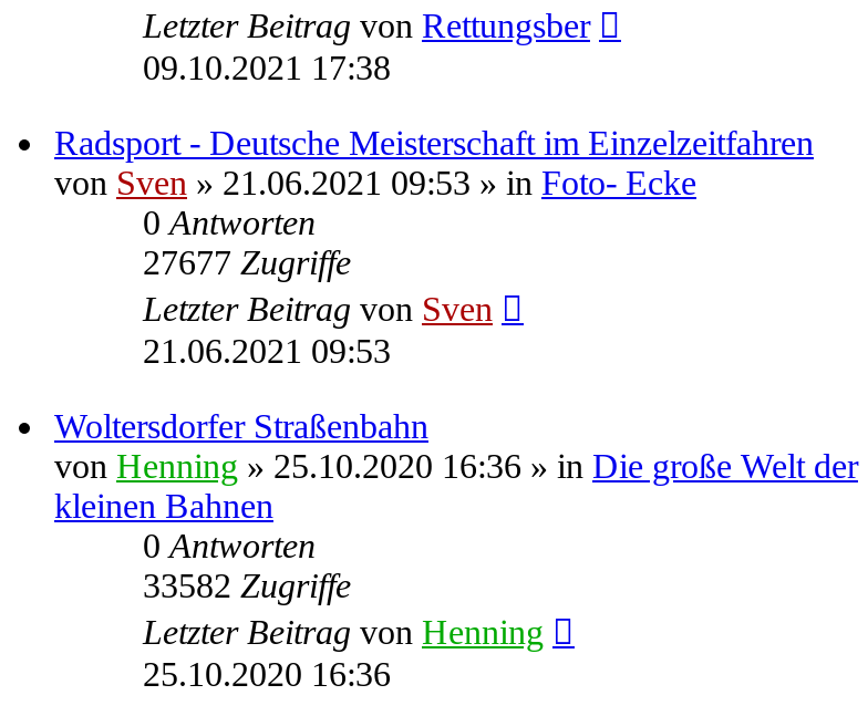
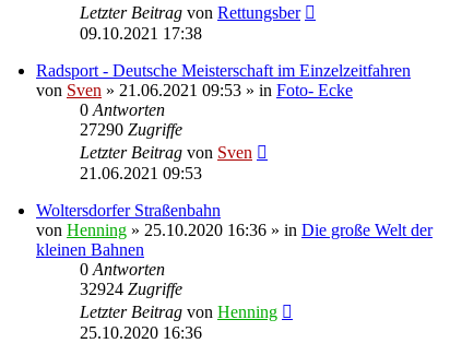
[143,243,351,281] 27677 Zugriffe -> [80,120,182,139] 27290 Zugriffe
[143,566,351,604] 33582 Zugriffe -> [80,280,182,298] 32924 Zugriffe

